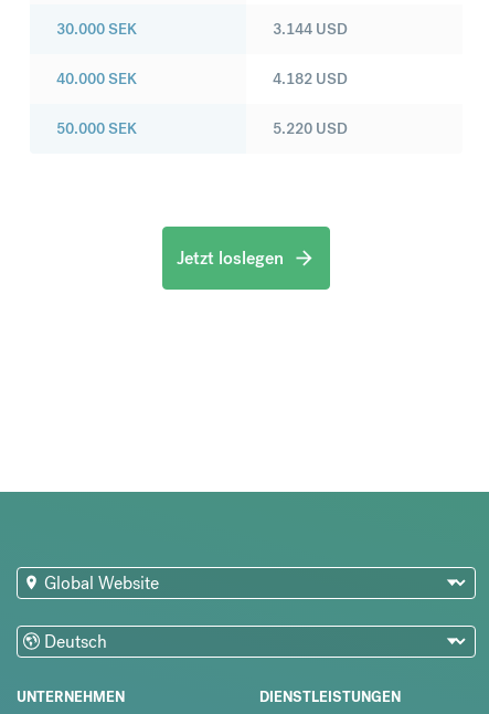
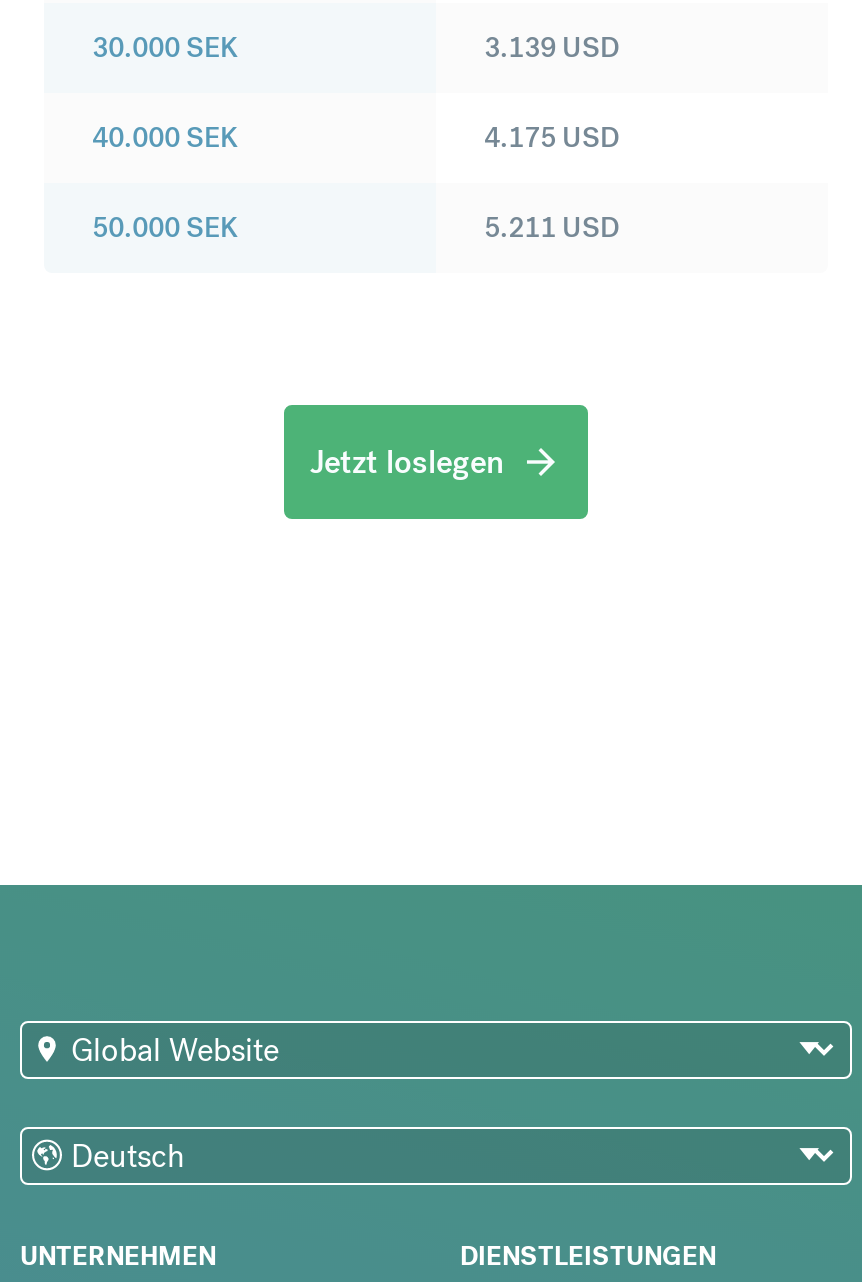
[273,19,348,39] 3.144 USD -> [484,29,620,65] 3.139 USD
[273,69,348,89] 4.182 USD -> [484,119,620,155] 4.175 USD
[273,118,348,138] 5.220 USD -> [484,209,620,245] 5.211 USD

